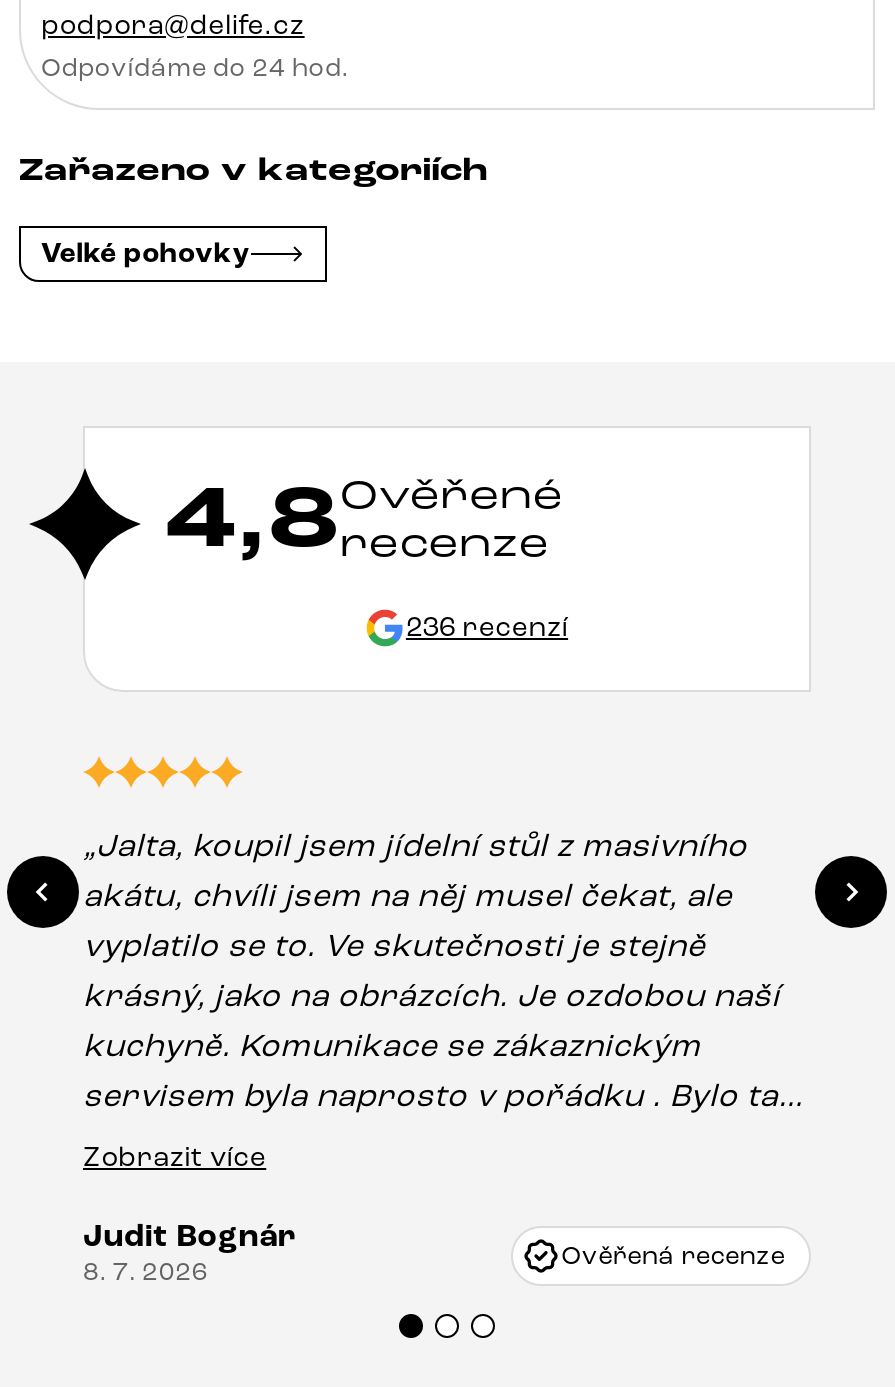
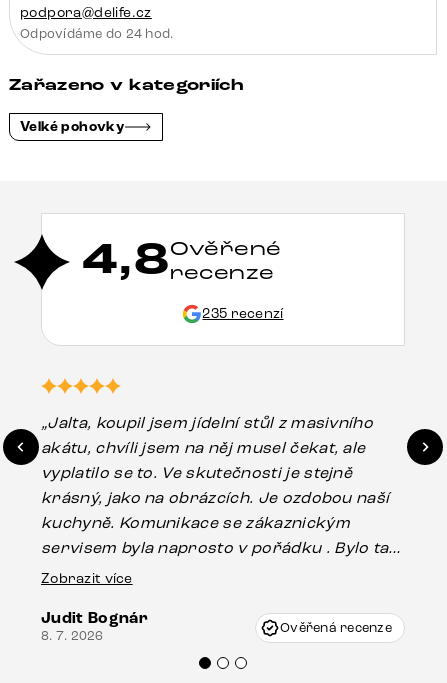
[406,610,568,644] 236 recenzí -> [202,305,283,322] 235 recenzí

